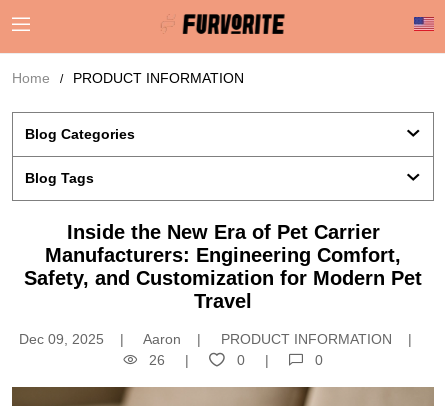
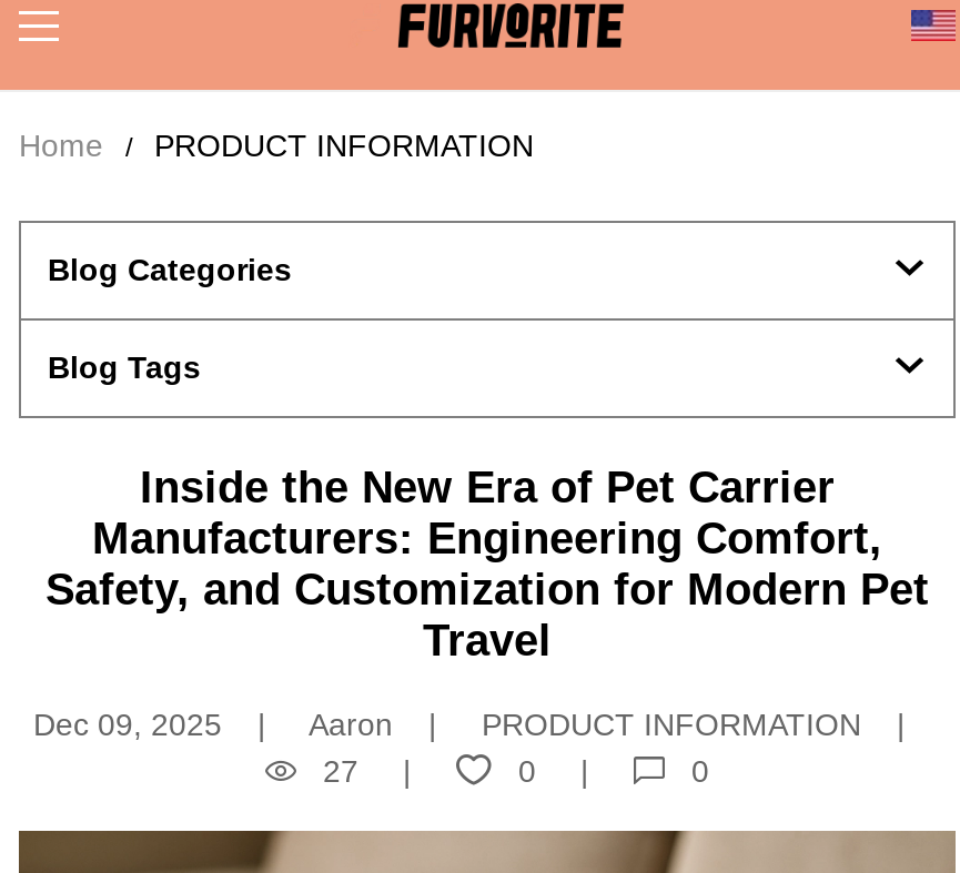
[149,352,165,368] 26 -> [323,753,358,789] 27

